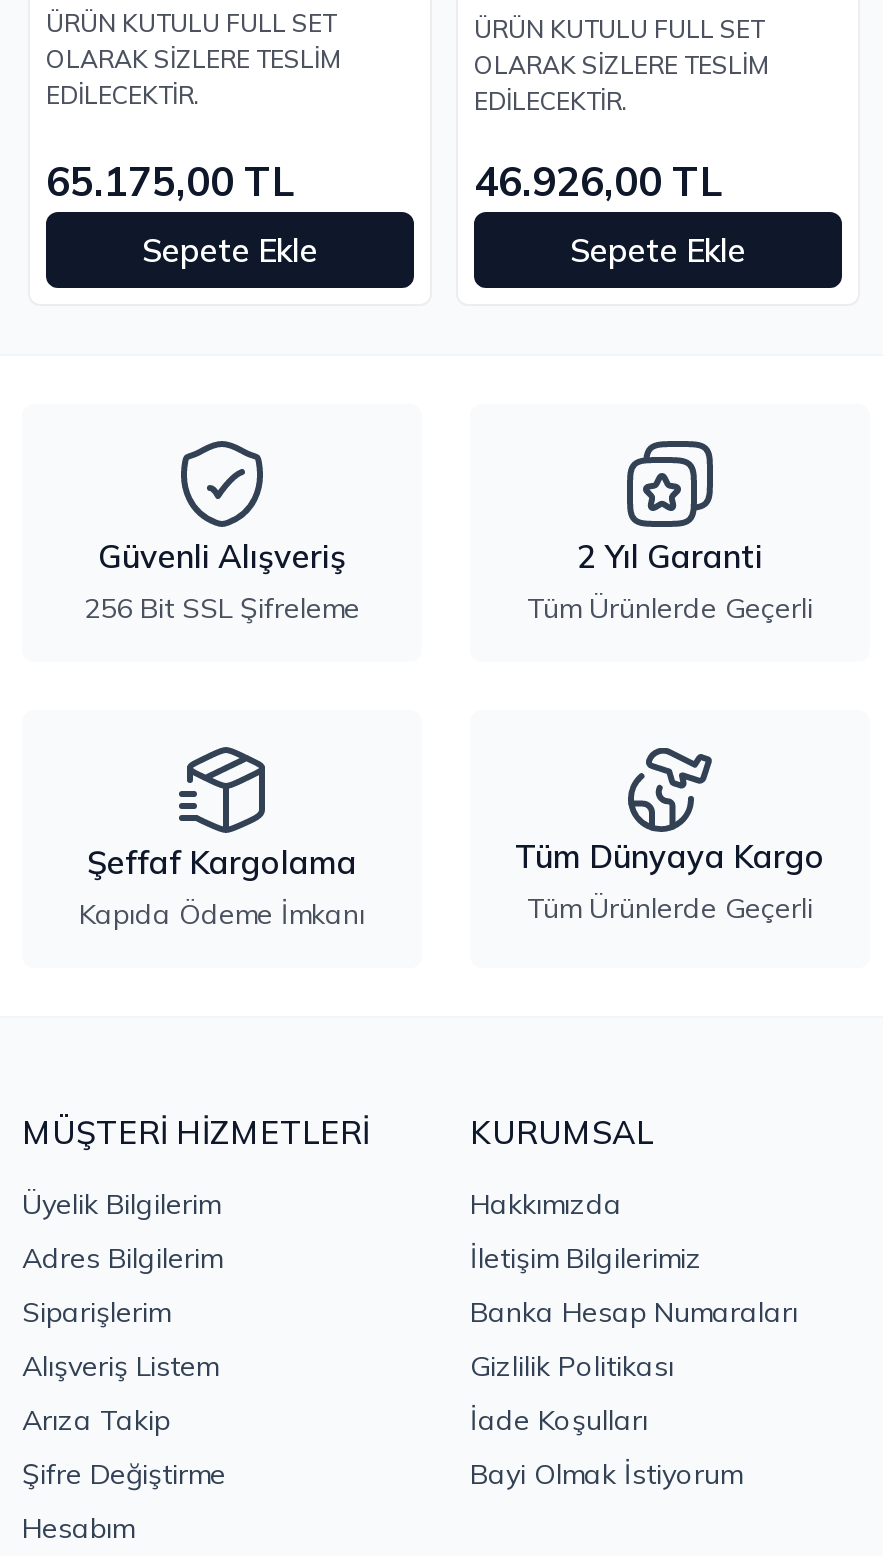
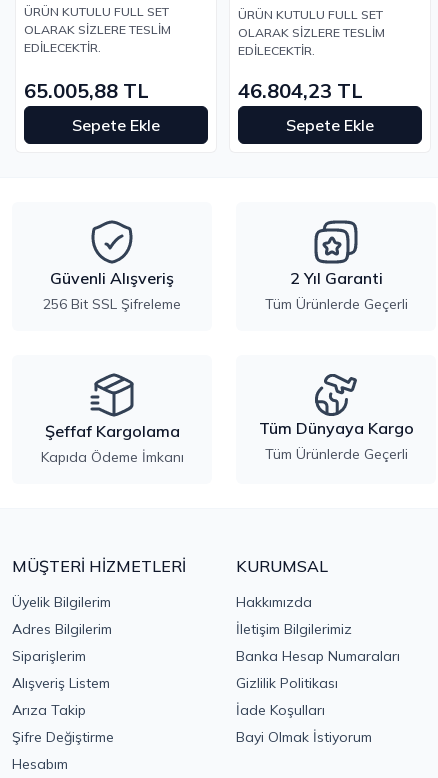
[46,155,296,205] 65.175,00 TL -> [24,77,149,102] 65.005,88 TL
[474,155,724,205] 46.926,00 TL -> [238,77,363,102] 46.804,23 TL

